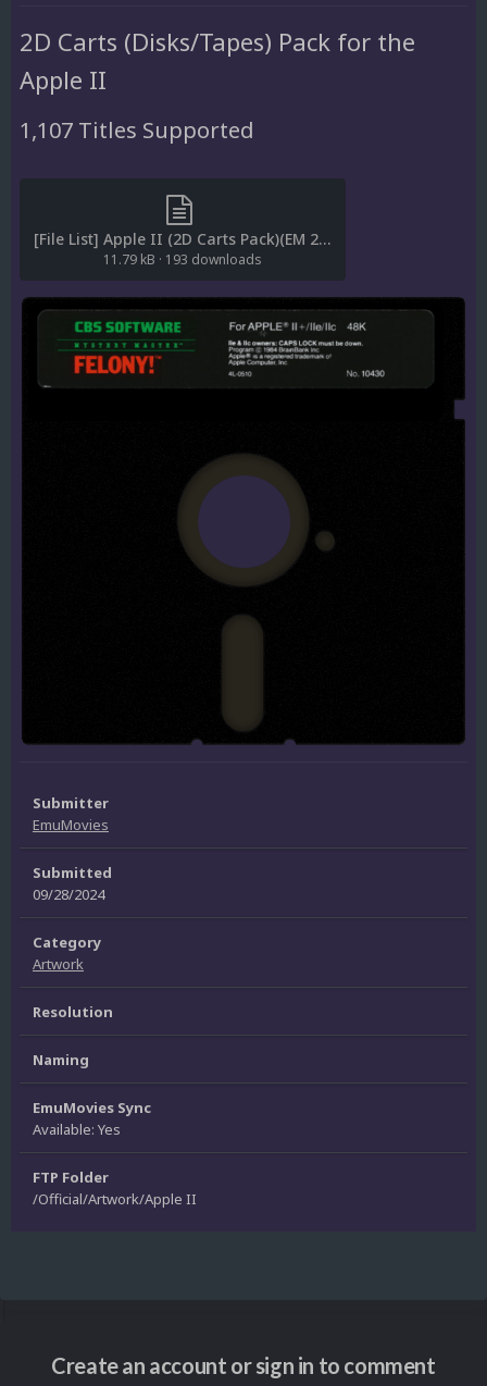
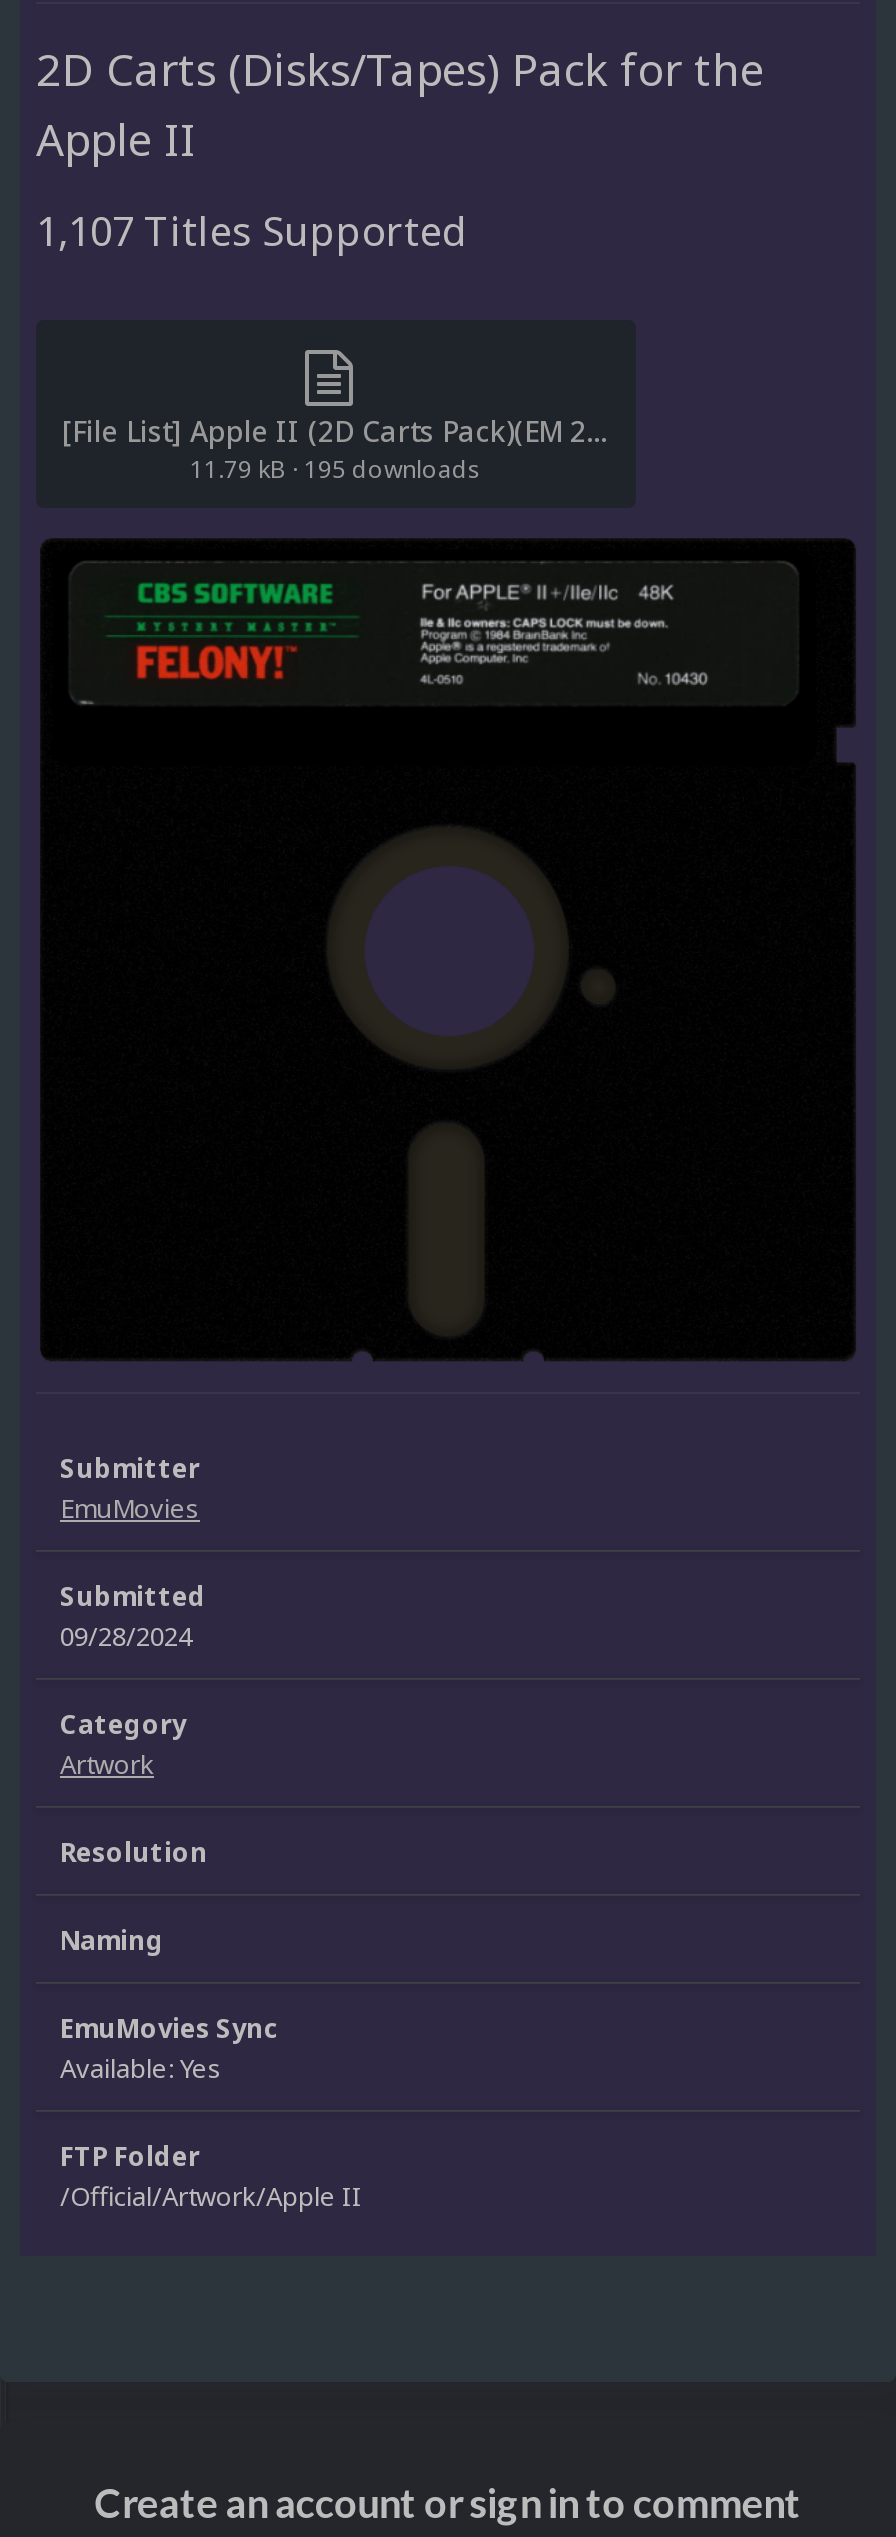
[103,251,262,269] 11.79 kB · 193 downloads -> [190,453,482,487] 11.79 kB · 195 downloads

